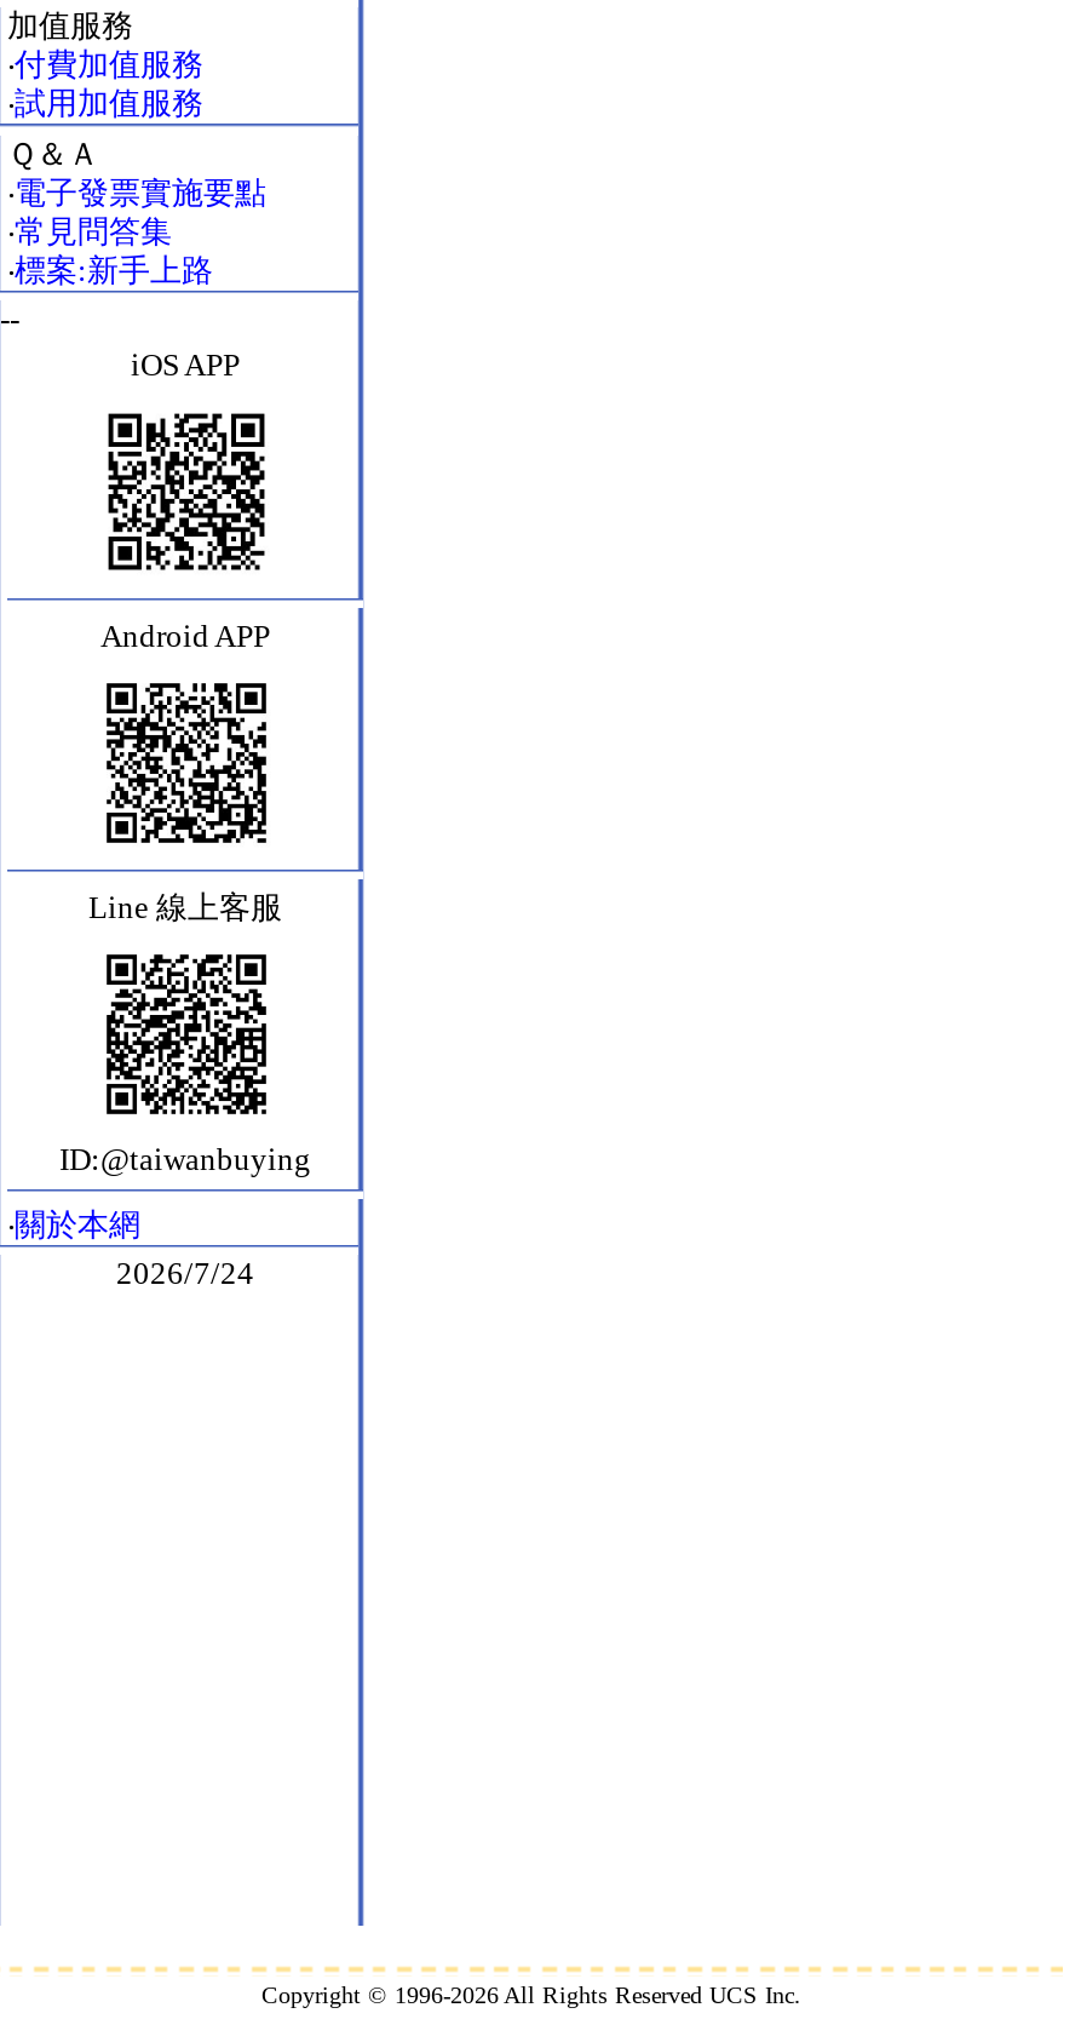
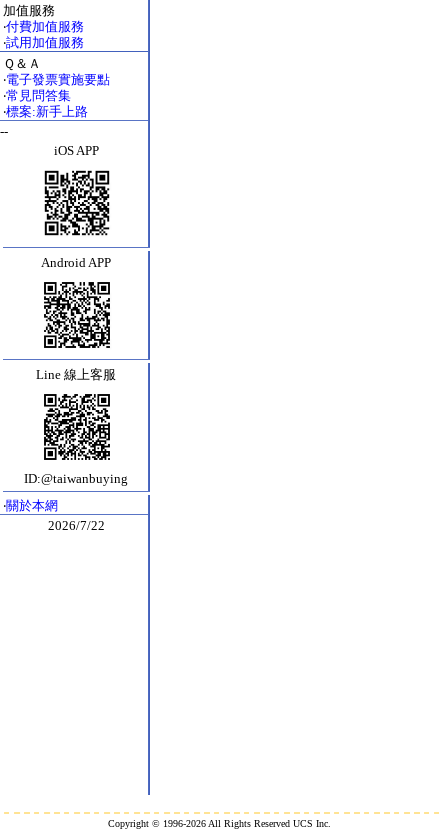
[116,1255,254,1291] 2026/7/24 -> [48,518,105,533] 2026/7/22

